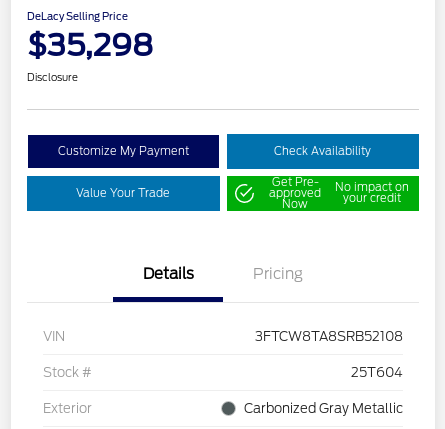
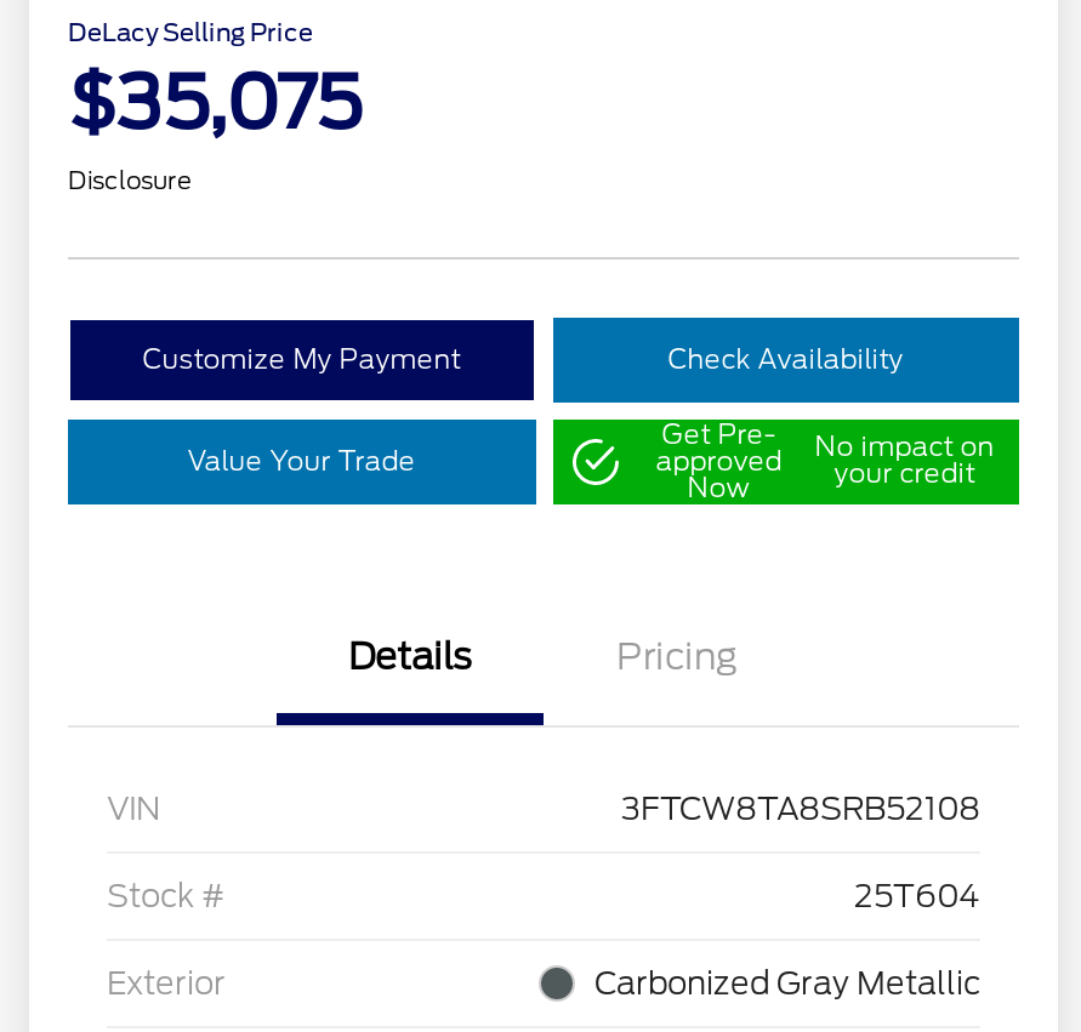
[27,27,153,63] $35,298 -> [68,58,362,145] $35,075

